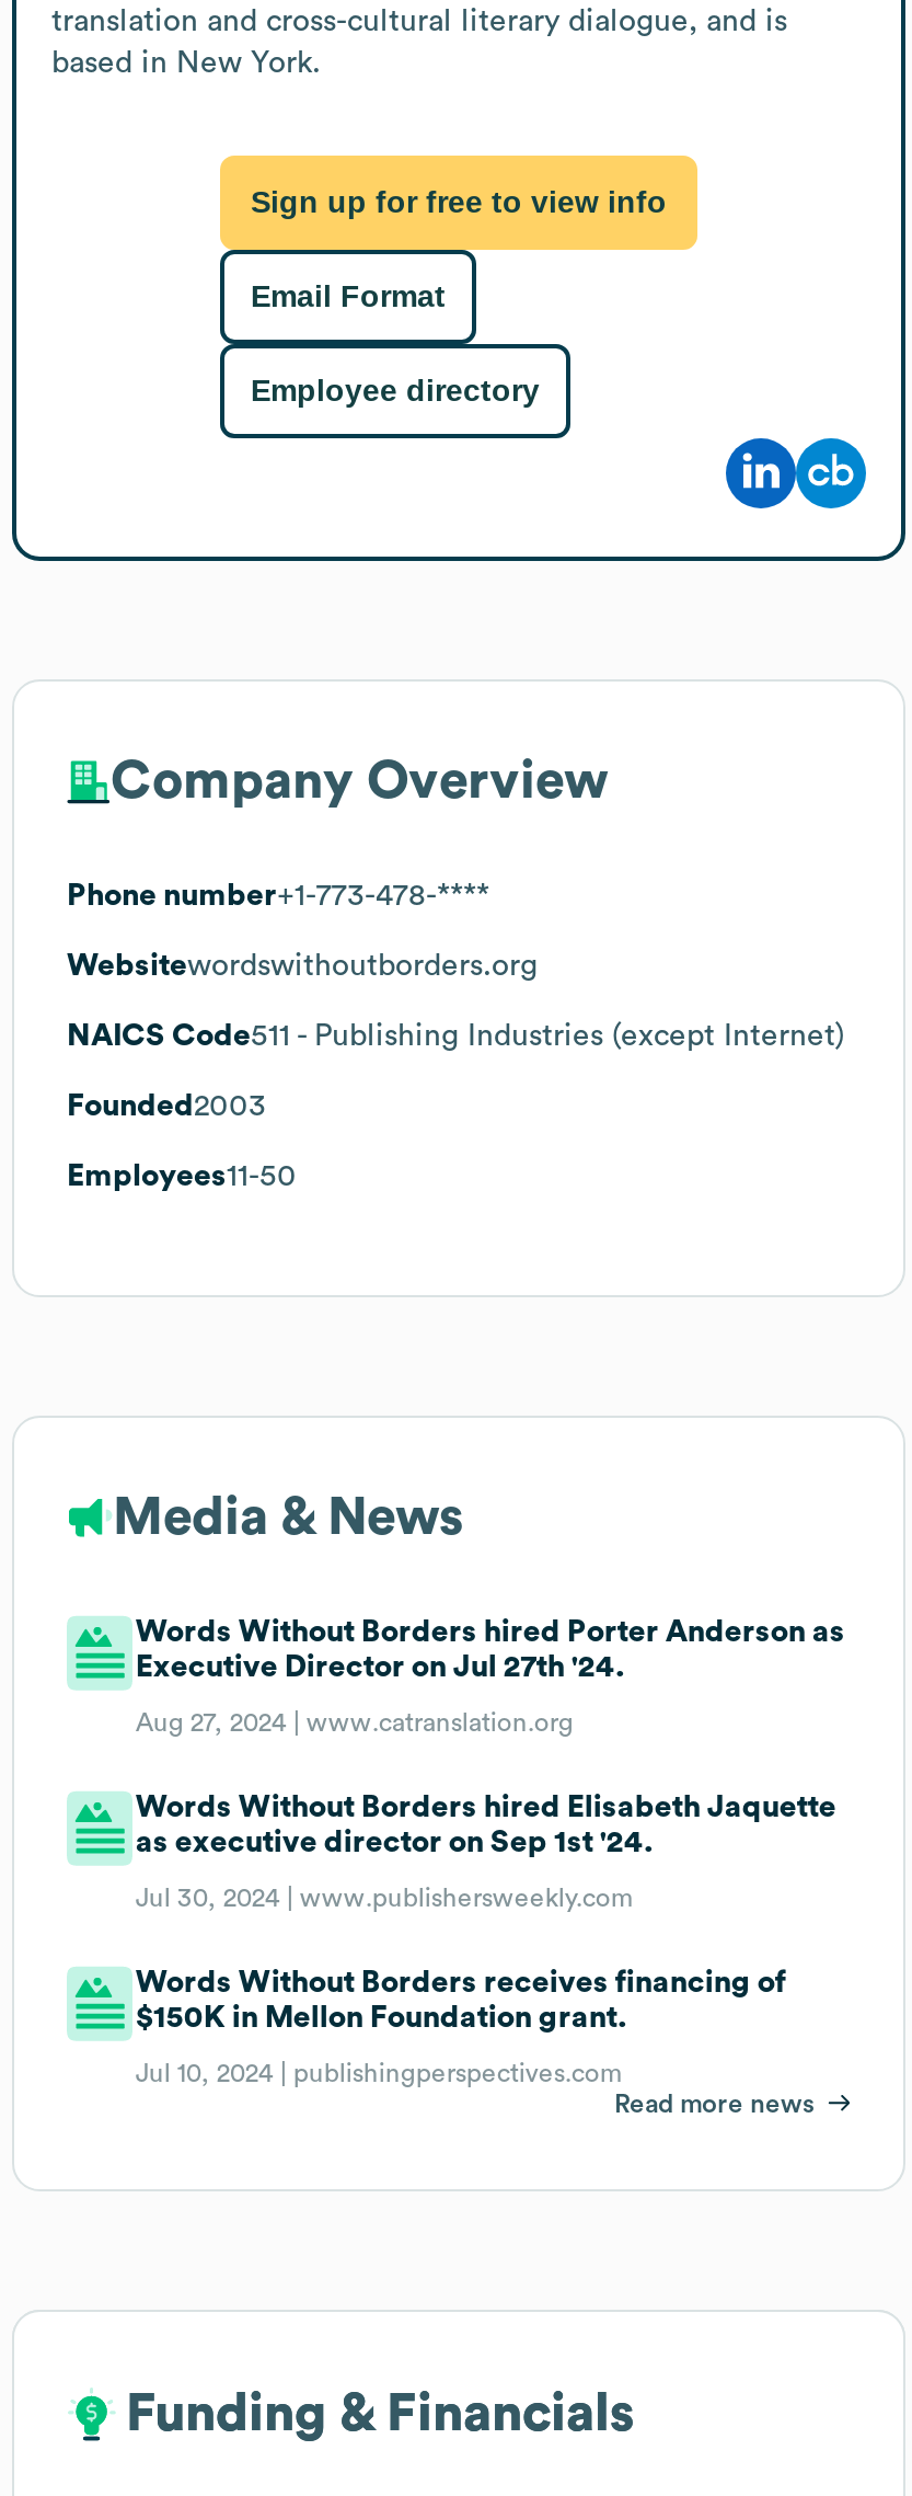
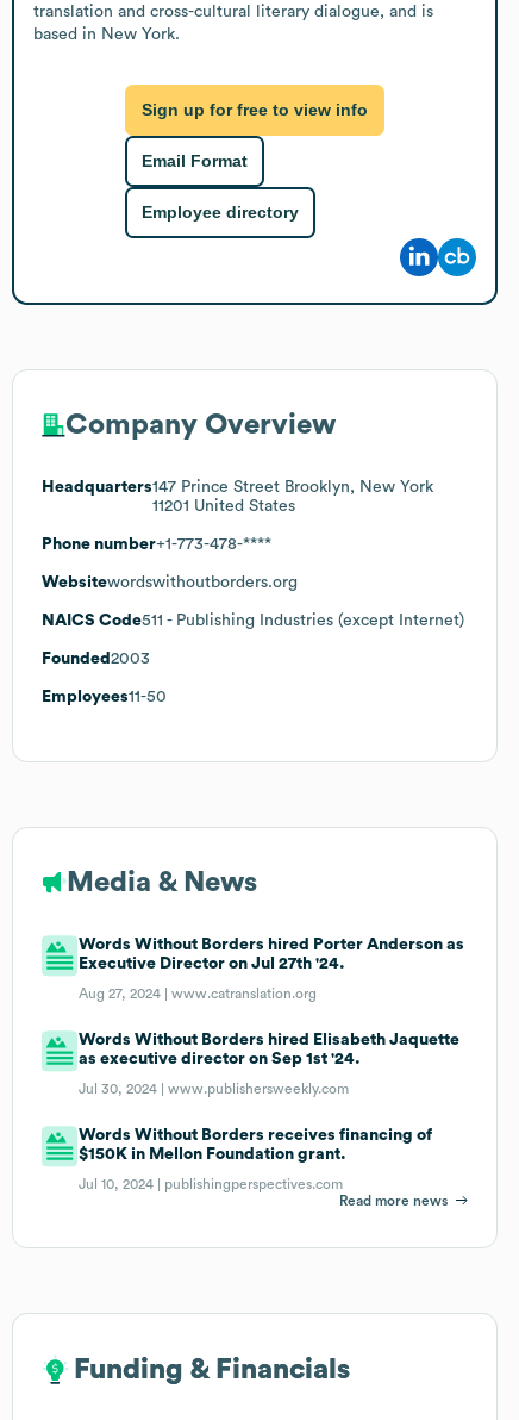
none -> [42,479,433,515] Headquarters147 Prince Street Brooklyn, New York | 11201 United States

